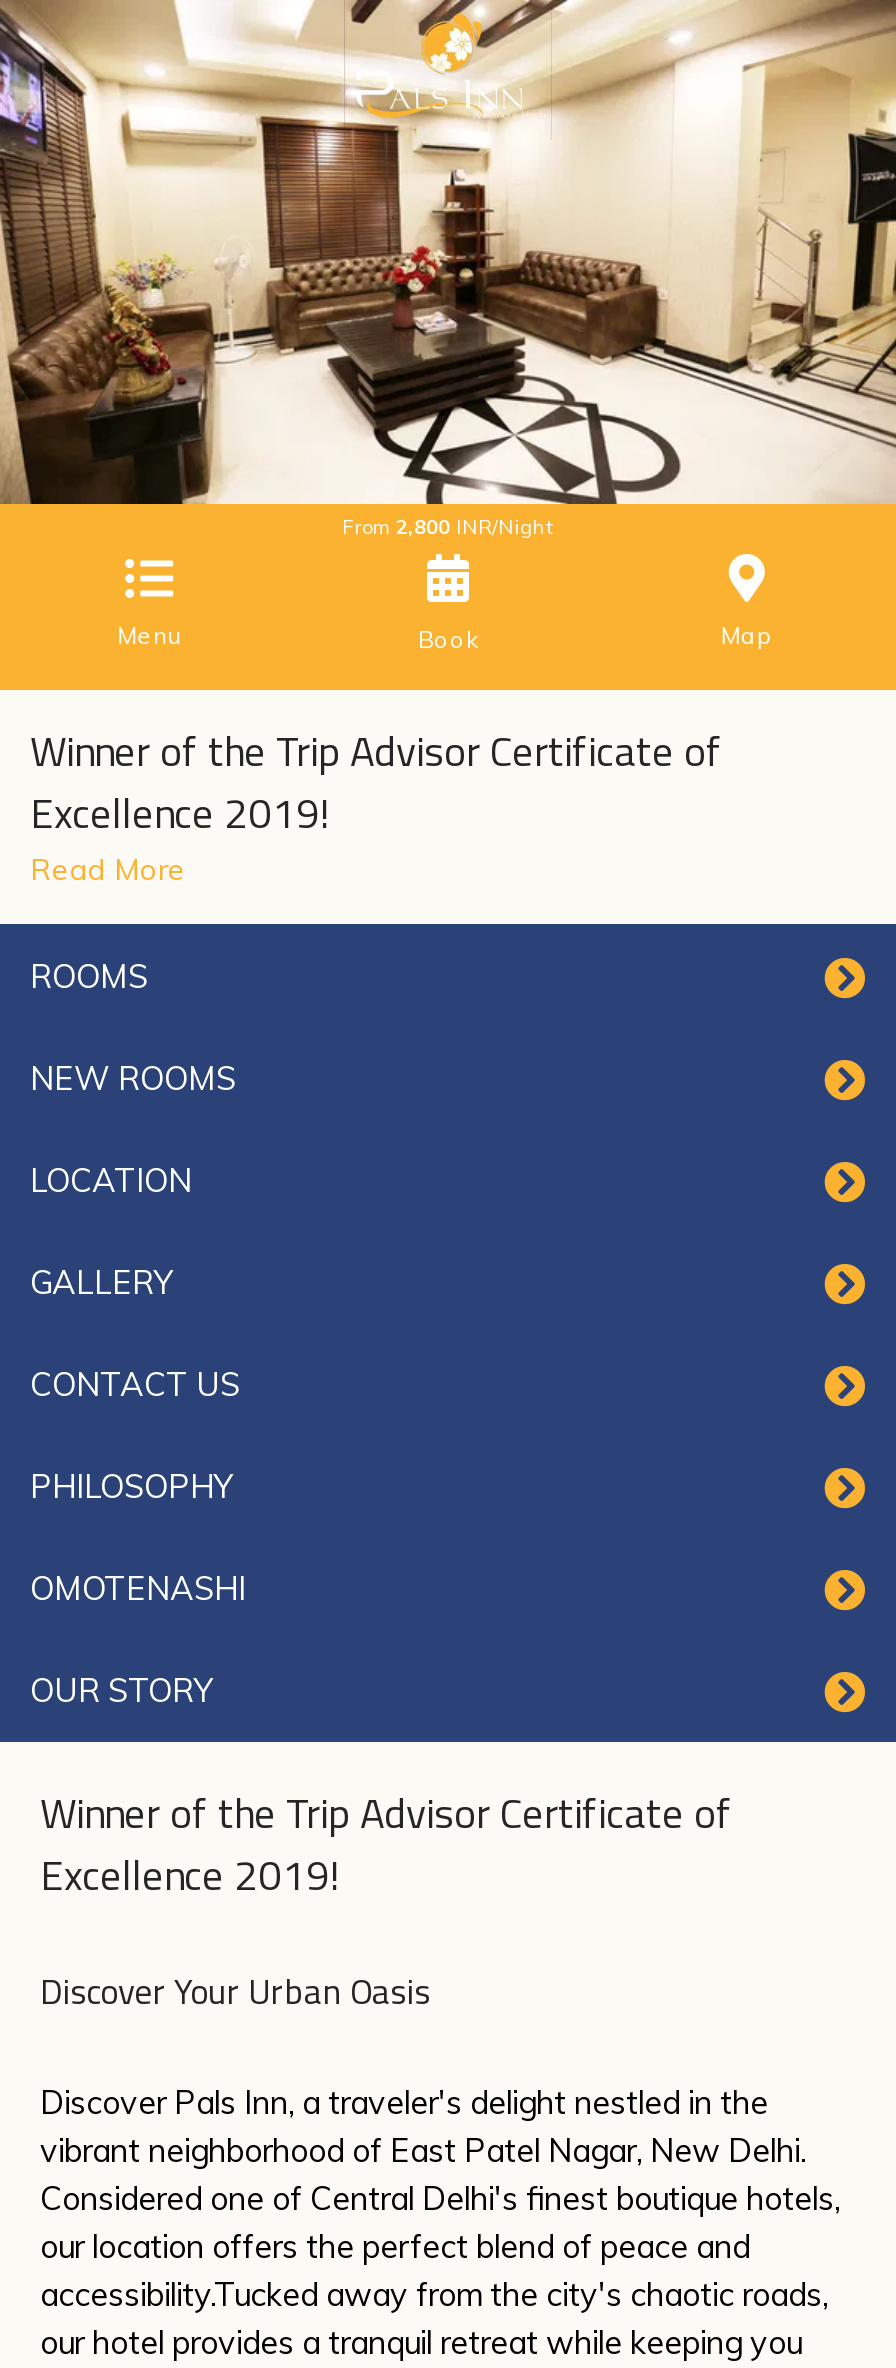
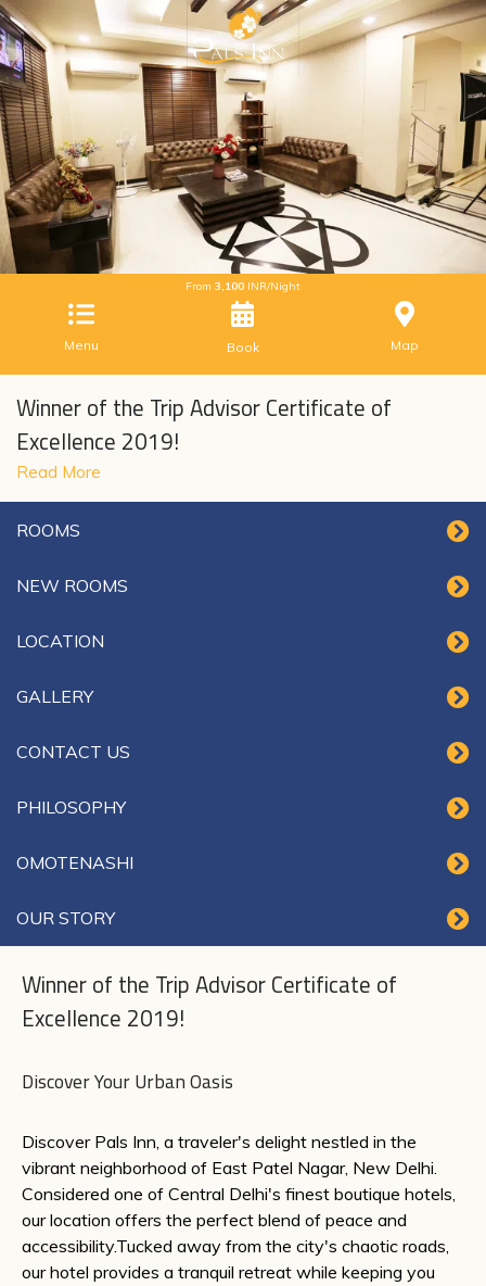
[342,514,554,540] From 2,800 INR/Night -> [186,279,300,293] From 3,100 INR/Night

